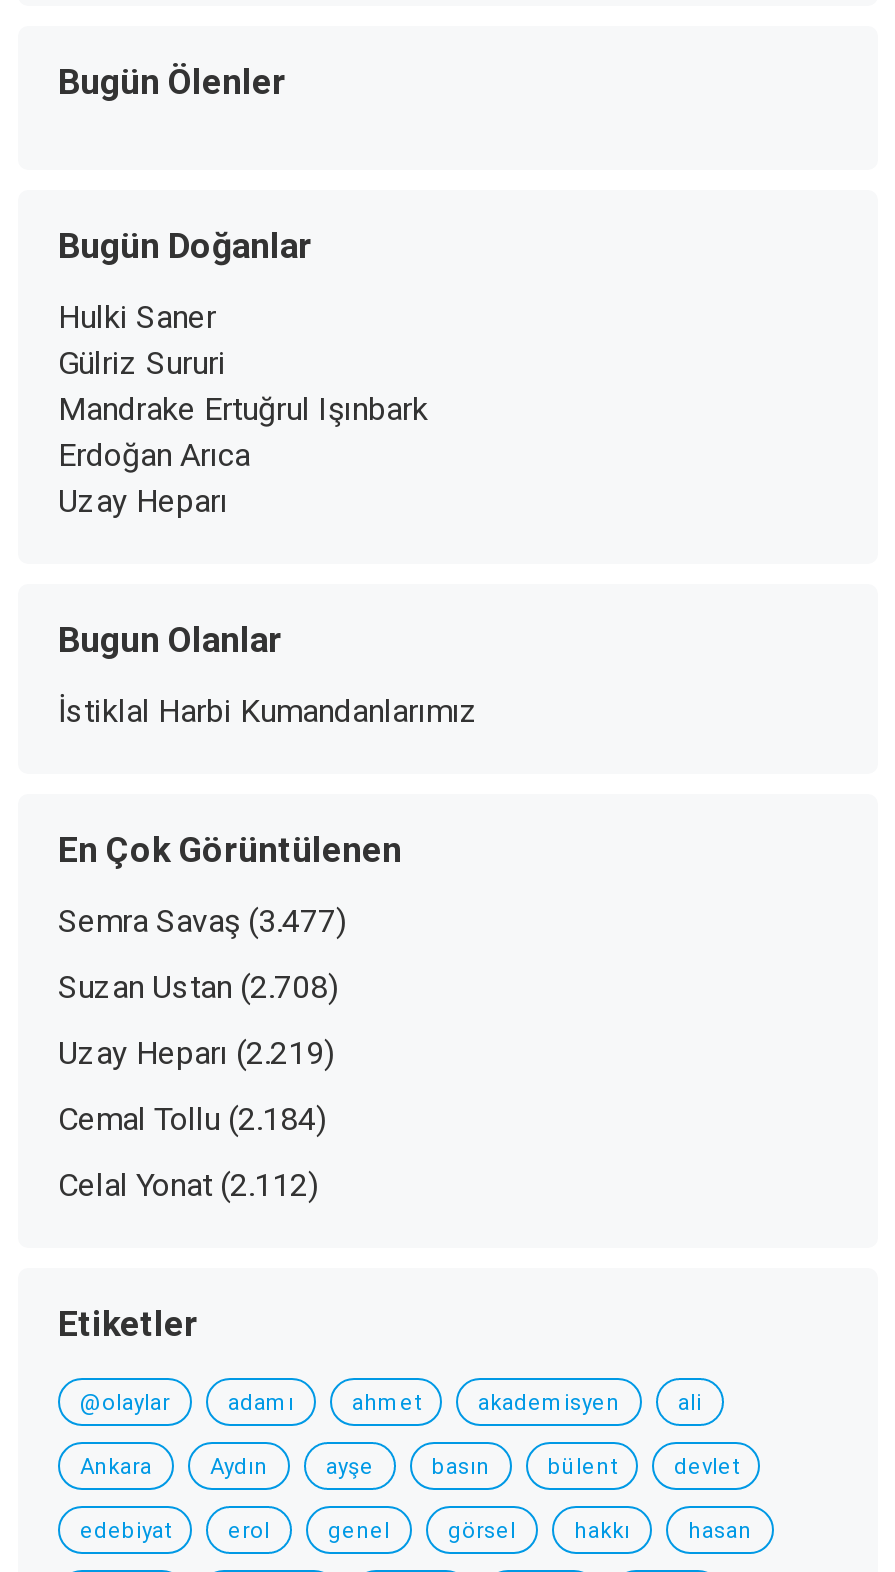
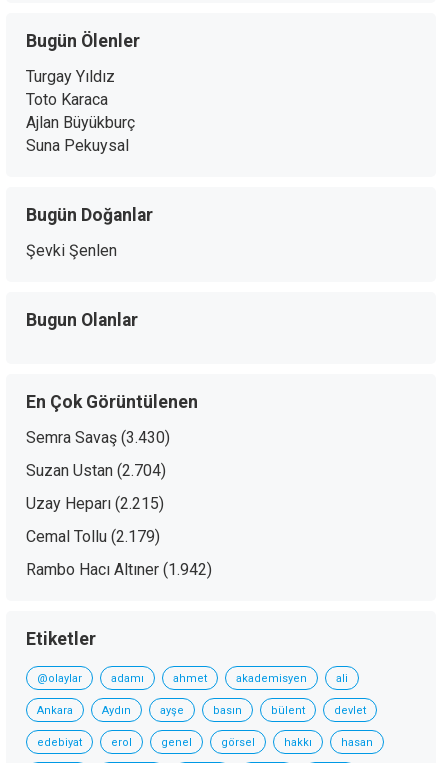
none -> [26,67,135,155] Turgay Yıldız | Toto Karaca | Ajlan Büyükburç | Suna Pekuysal
moved [58,226,312,266] -> [26,205,153,225]: Bugün Doğanlar
[58,298,428,520] Hulki Saner | Gülriz Sururi | Mandrake Ertuğrul Işınbark | Erdoğan Arıca | Uzay Heparı -> [26,241,117,260] Şevki Şenlen
[58,692,478,730] İstiklal Harbi Kumandanlarımız -> none
[58,902,346,940] Semra Savaş (3.477) -> [26,428,170,447] Semra Savaş (3.430)
[58,968,338,1006] Suzan Ustan (2.708) -> [26,461,166,480] Suzan Ustan (2.704)
[58,1034,334,1072] Uzay Heparı (2.219) -> [26,494,164,513] Uzay Heparı (2.215)
[58,1100,326,1138] Cemal Tollu (2.184) -> [26,527,160,546] Cemal Tollu (2.179)
[58,1166,318,1204] Celal Yonat (2.112) -> [26,560,212,579] Rambo Hacı Altıner (1.942)

